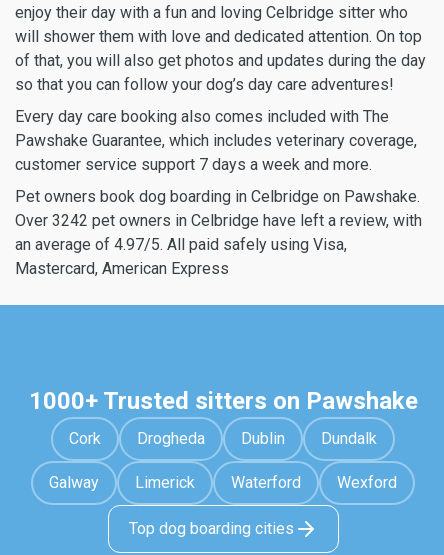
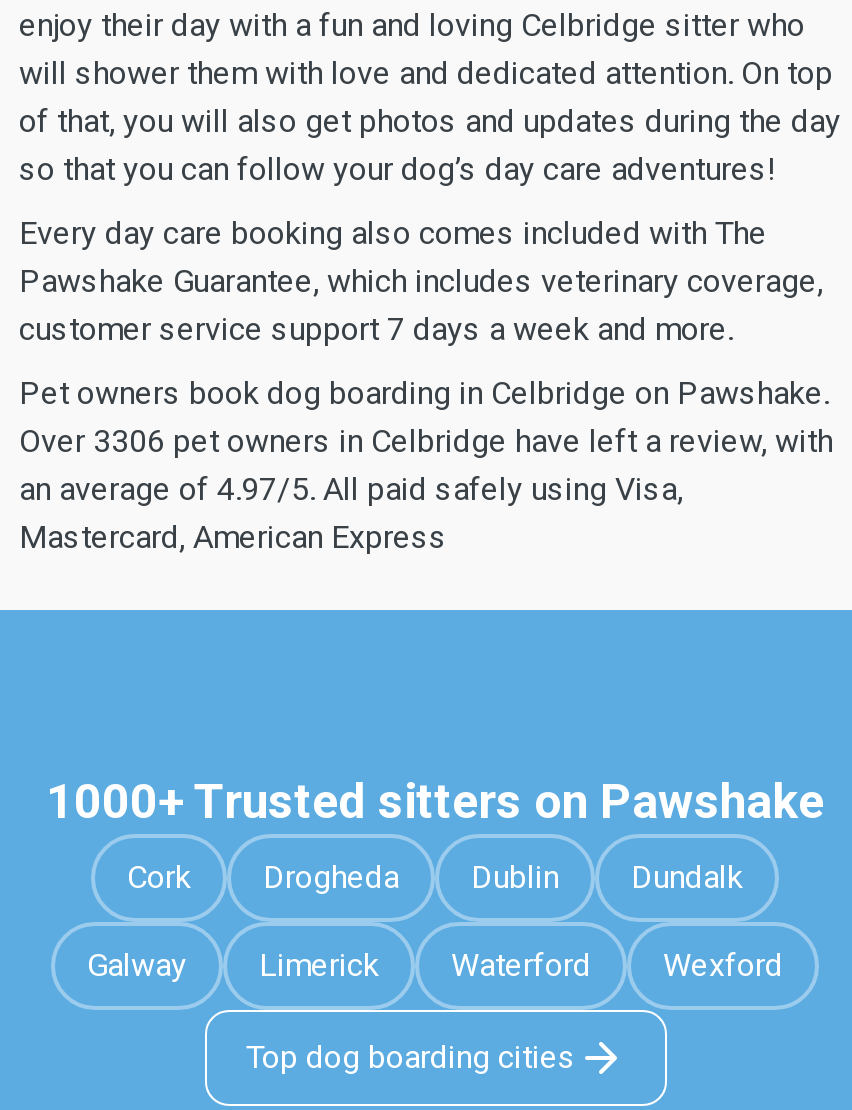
[15,211,422,230] Over 3242 pet owners in Celbridge have left a review, with -> [19,422,833,460] Over 3306 pet owners in Celbridge have left a review, with

